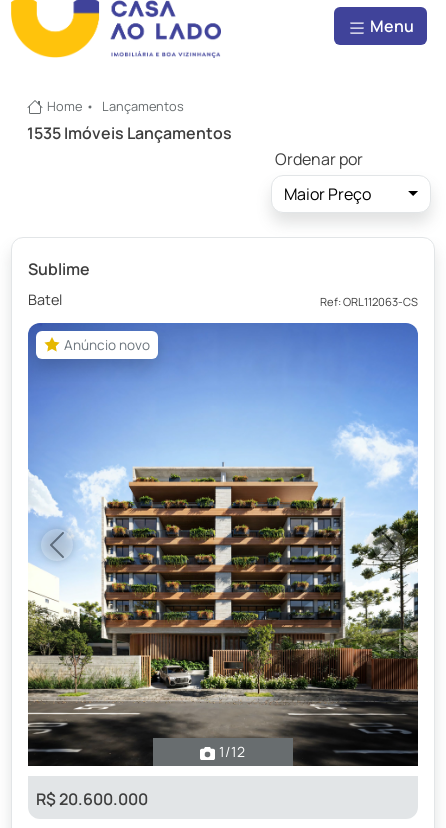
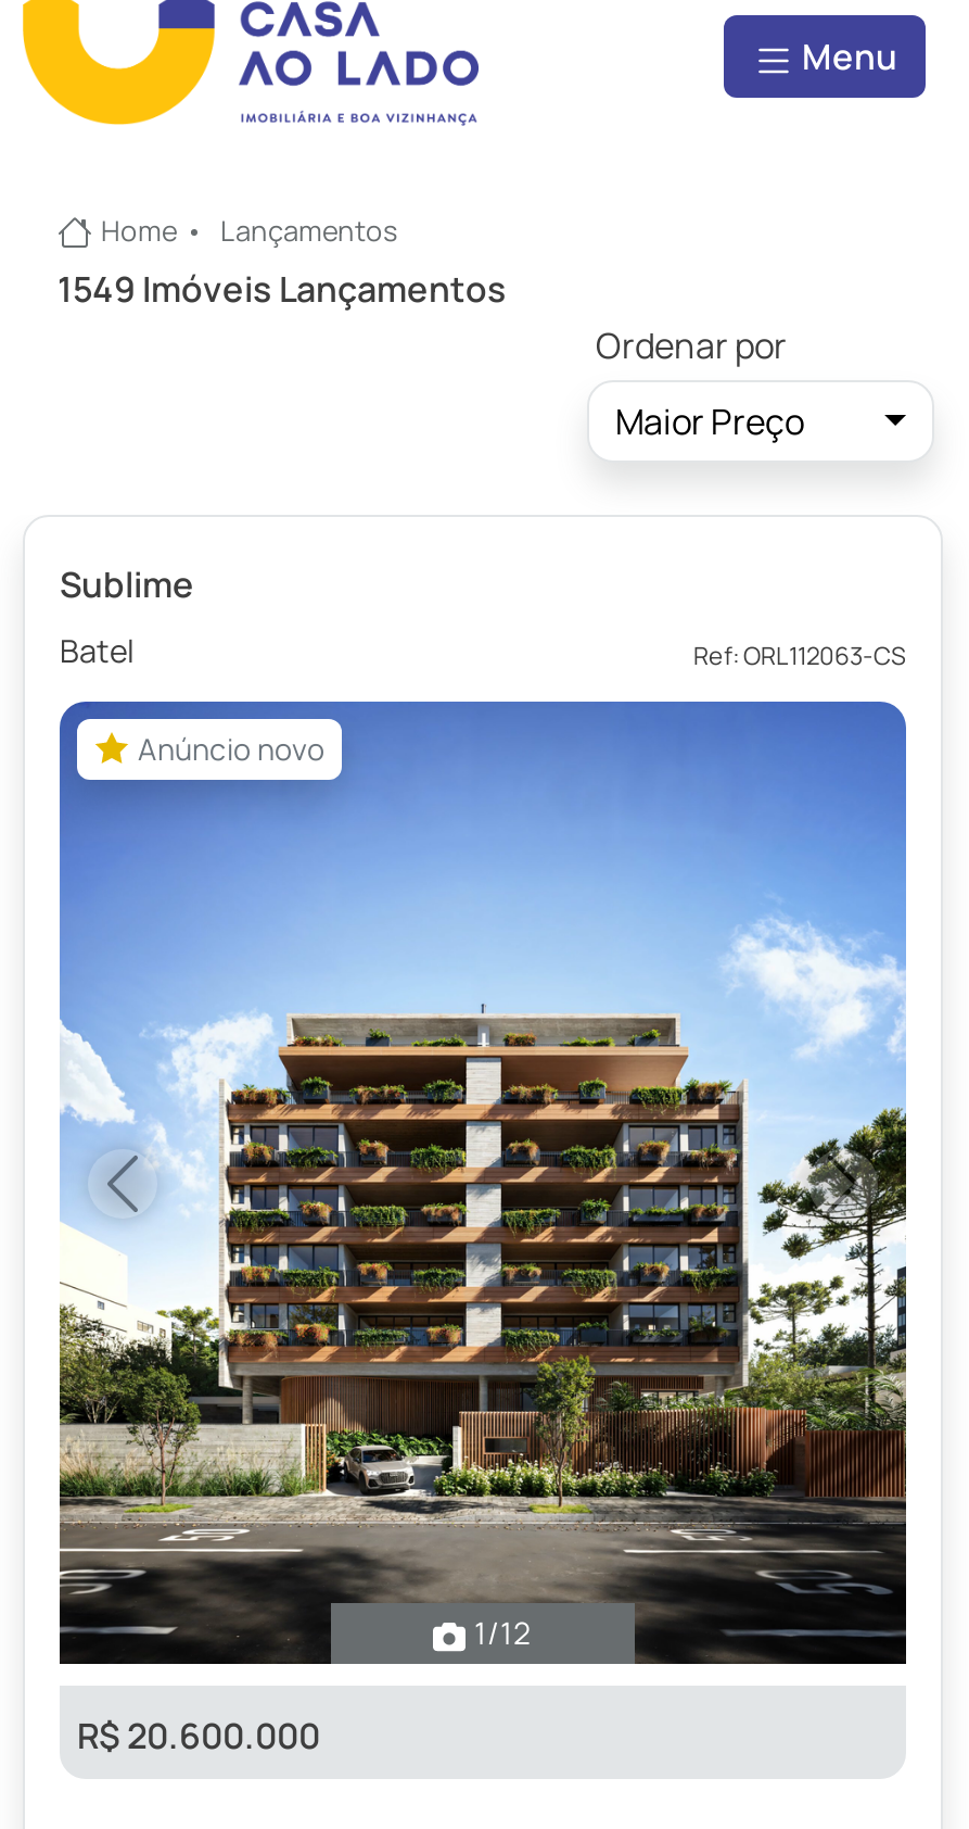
[27,122,232,144] 1535 Imóveis Lançamentos -> [58,265,507,313] 1549 Imóveis Lançamentos

